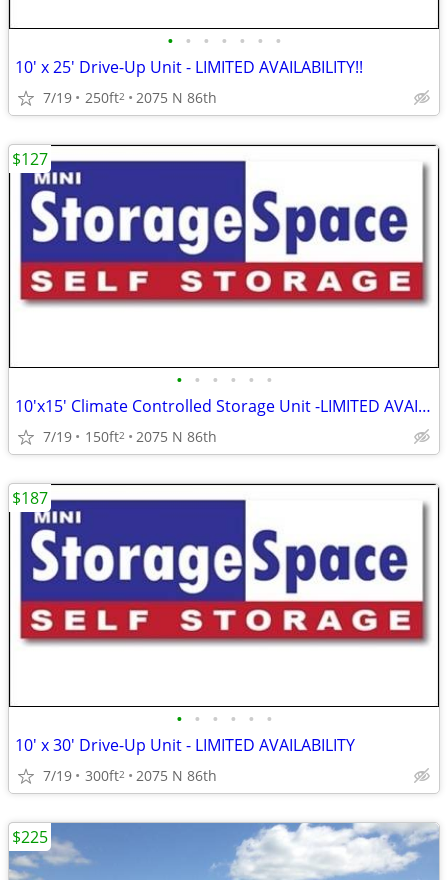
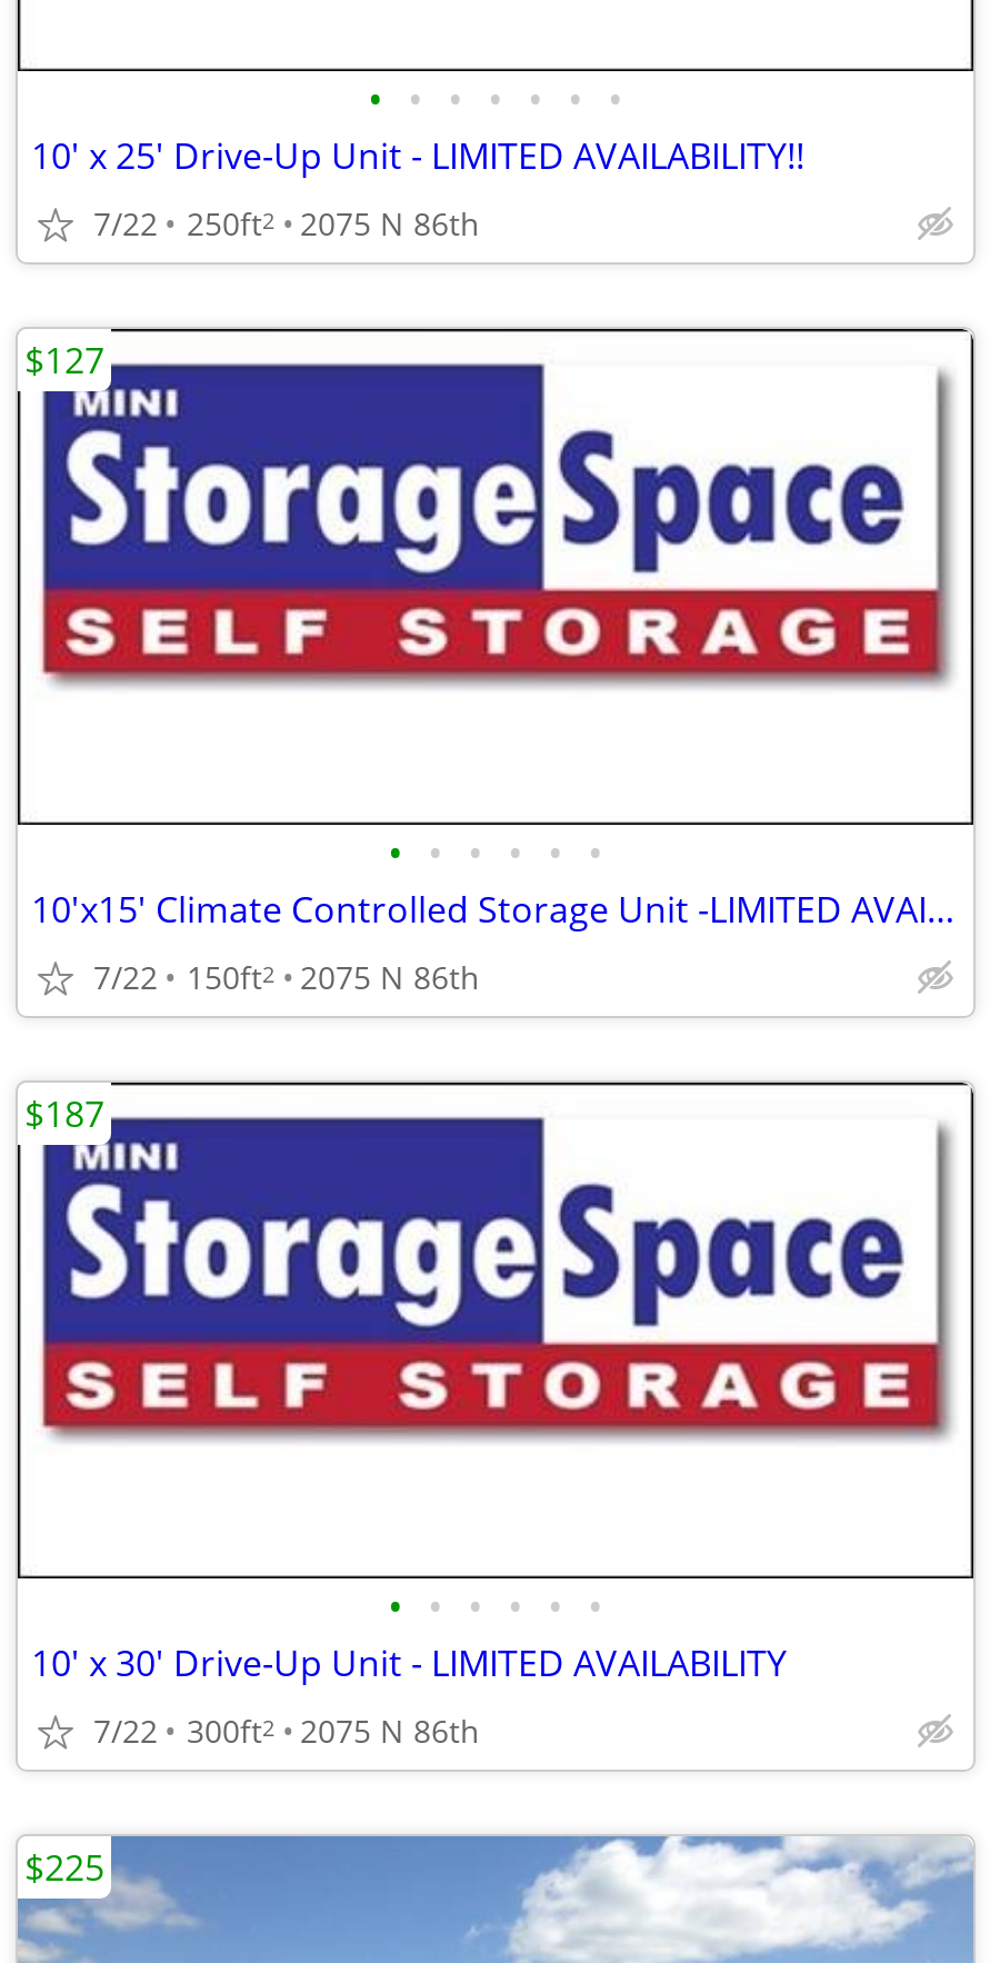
[43,87,217,106] 7/19 250ft2 2075 N 86th -> [93,201,480,243] 7/22 250ft2 2075 N 86th
[43,426,217,445] 7/19 150ft2 2075 N 86th -> [93,955,480,997] 7/22 150ft2 2075 N 86th
[43,765,217,784] 7/19 300ft2 2075 N 86th -> [93,1708,480,1751] 7/22 300ft2 2075 N 86th

